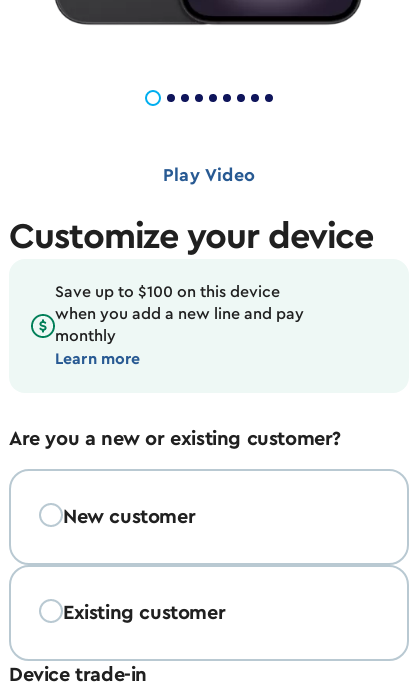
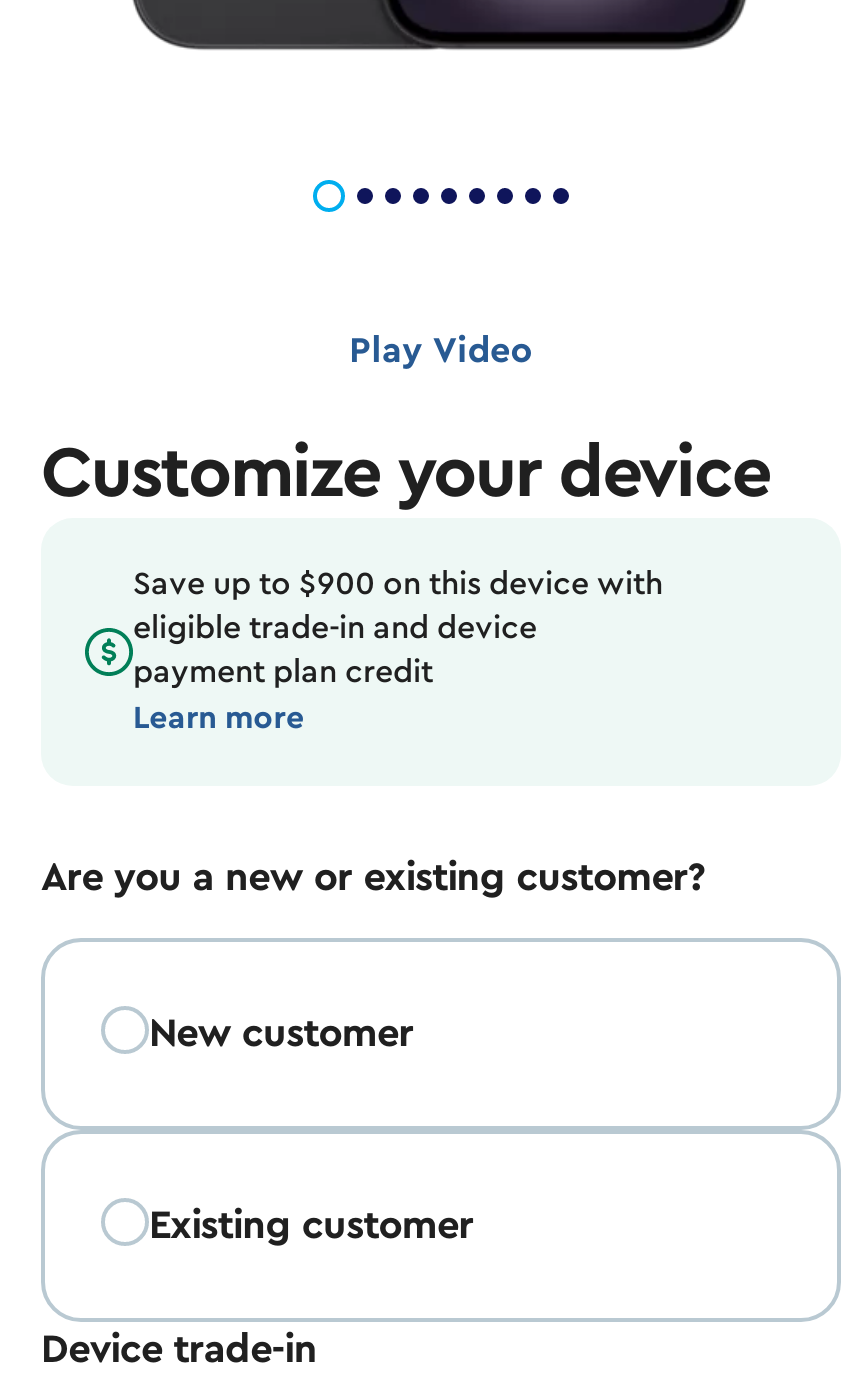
[55,284,304,344] Save up to $100 on this device | when you add a new line and pay | monthly -> [133,568,663,688] Save up to $900 on this device with | eligible trade-in and device | payment plan credit

